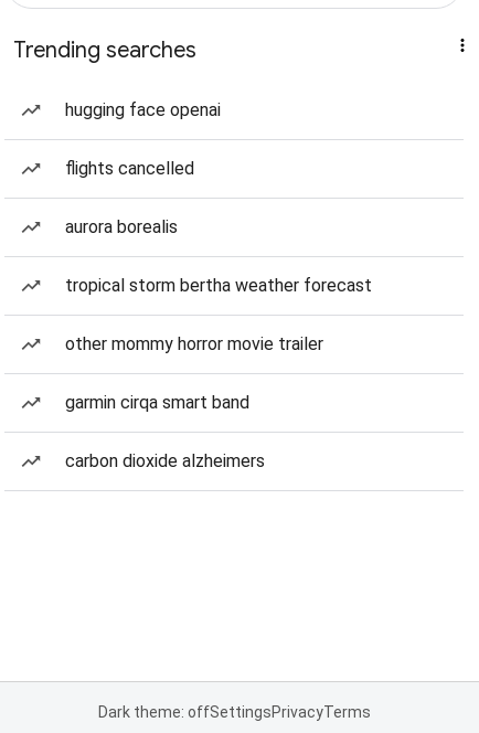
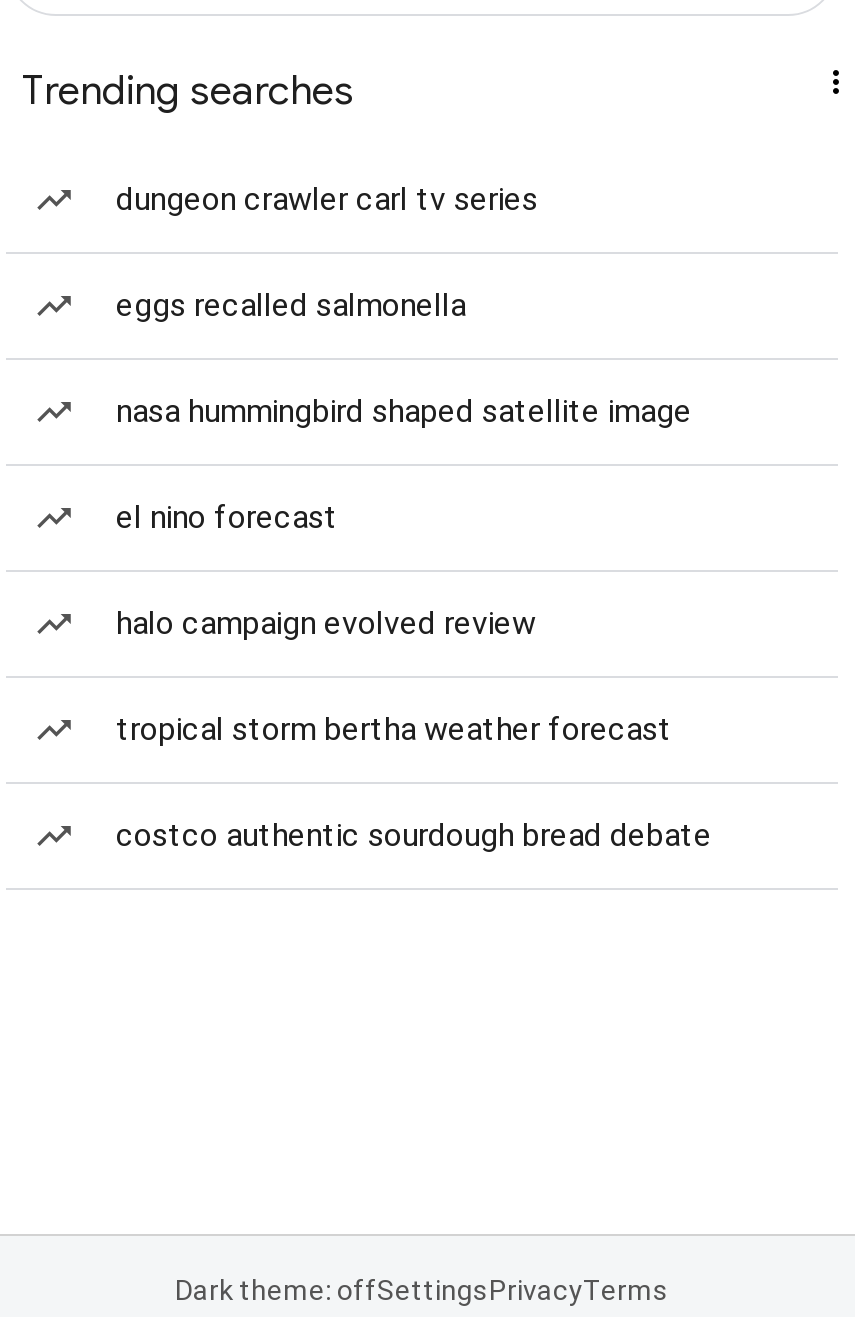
[65,99,221,237] hugging face openai | flights cancelled | aurora borealis -> [116,180,692,642] dungeon crawler carl tv series | eggs recalled salmonella | nasa hummingbird shaped satellite image | el nino forecast | halo campaign evolved review
moved [65,275,372,296] -> [116,710,672,748]: tropical storm bertha weather forecast
[65,333,323,471] other mommy horror movie trailer | garmin cirqa smart band | carbon dioxide alzheimers -> [116,816,712,854] costco authentic sourdough bread debate

